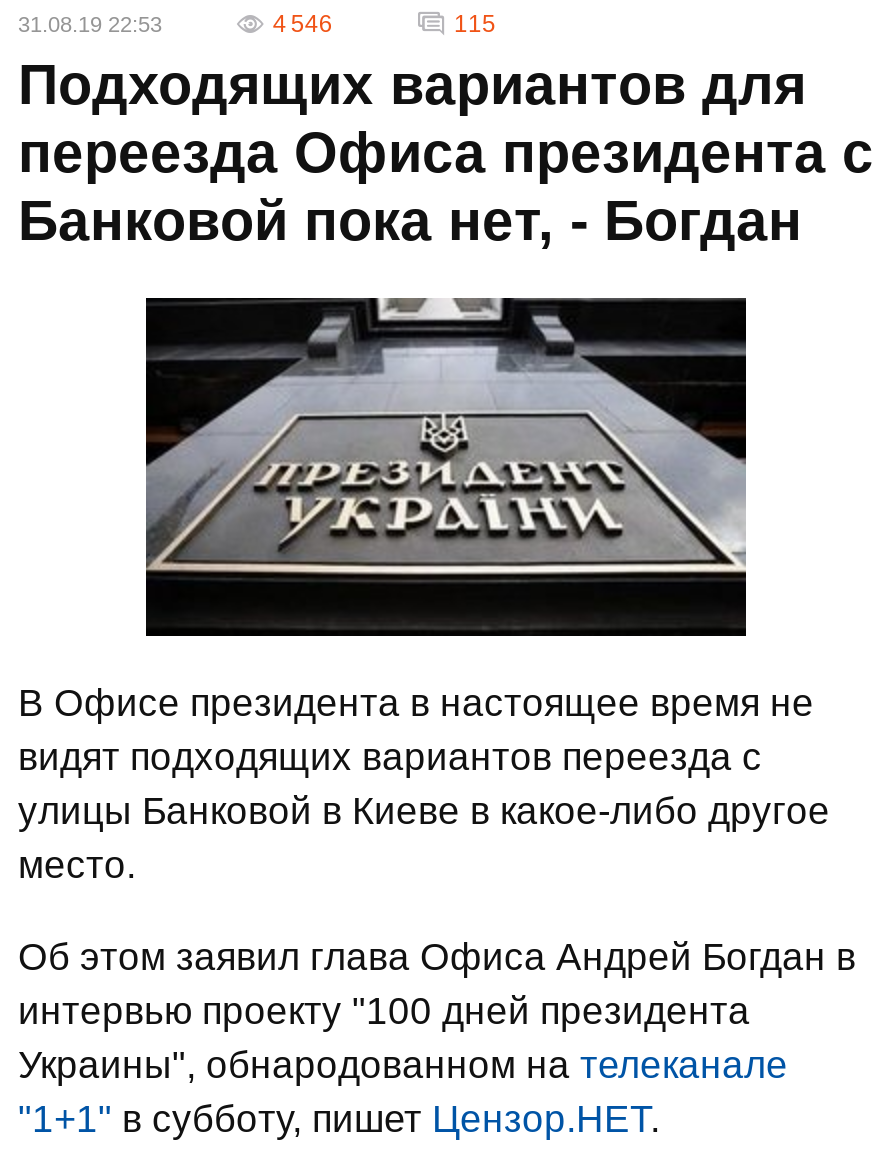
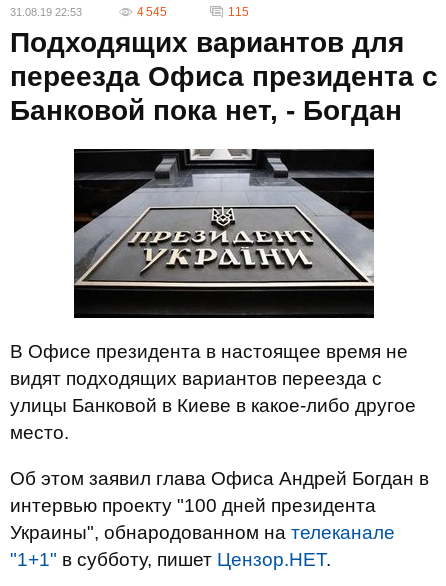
[273,10,333,38] 4 546 -> [137,5,167,19] 4 545

